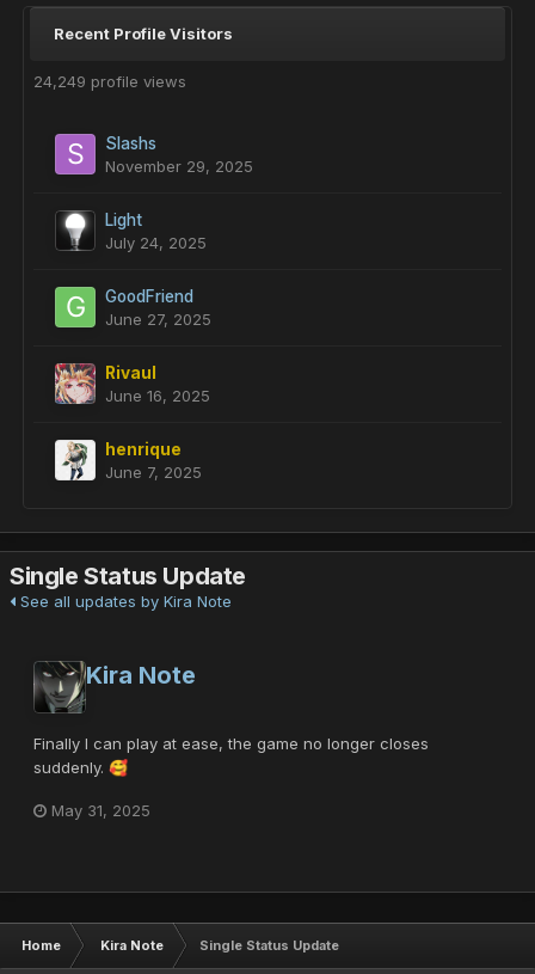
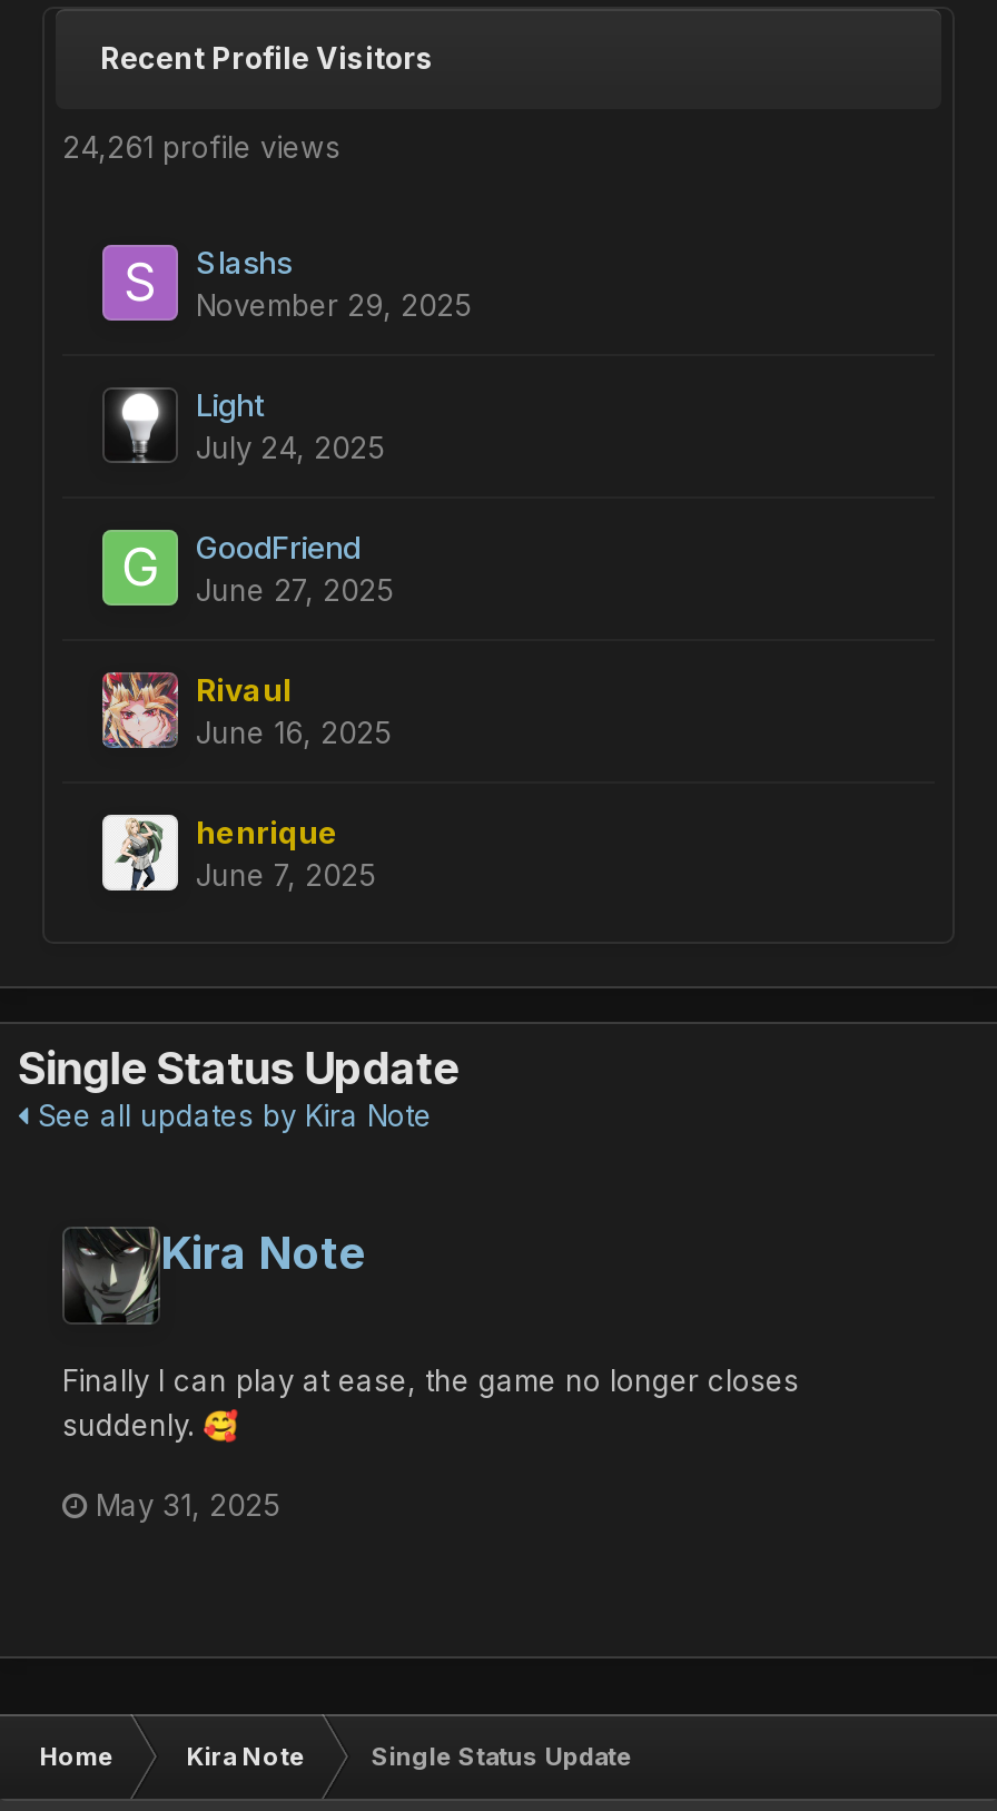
[33,72,186,91] 24,249 profile views -> [62,129,340,165] 24,261 profile views

